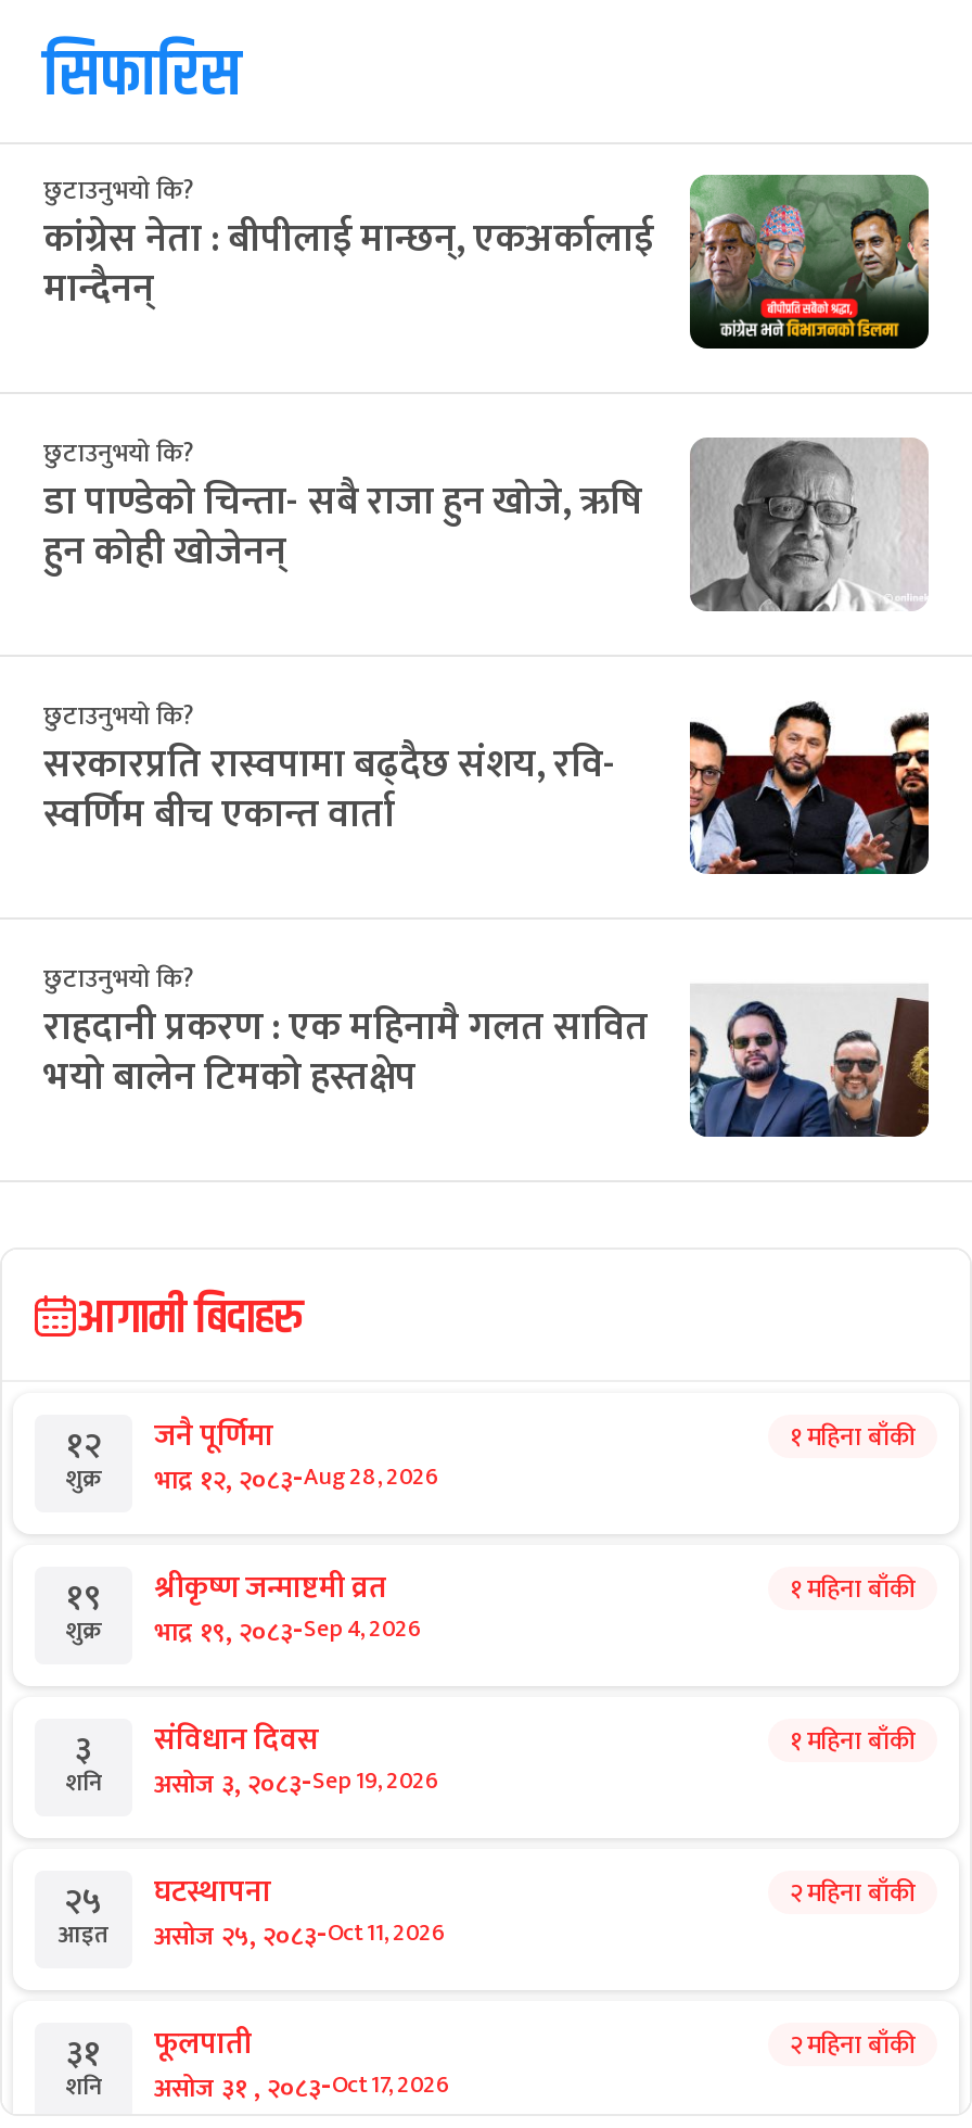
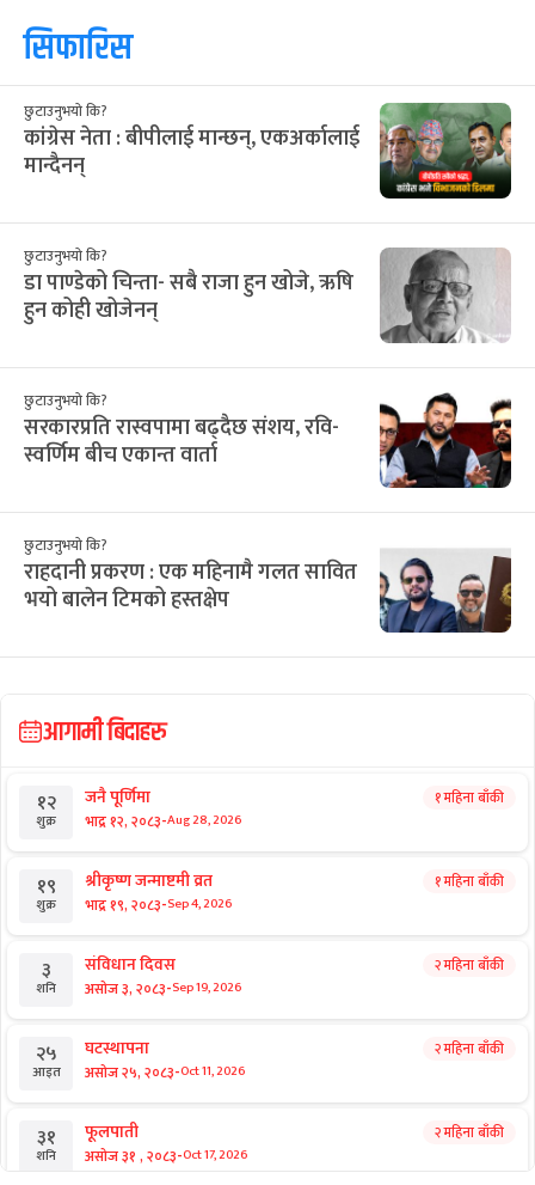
[790,1719,916,1762] १ महिना बाँकी -> [435,953,504,977] २ महिना बाँकी

